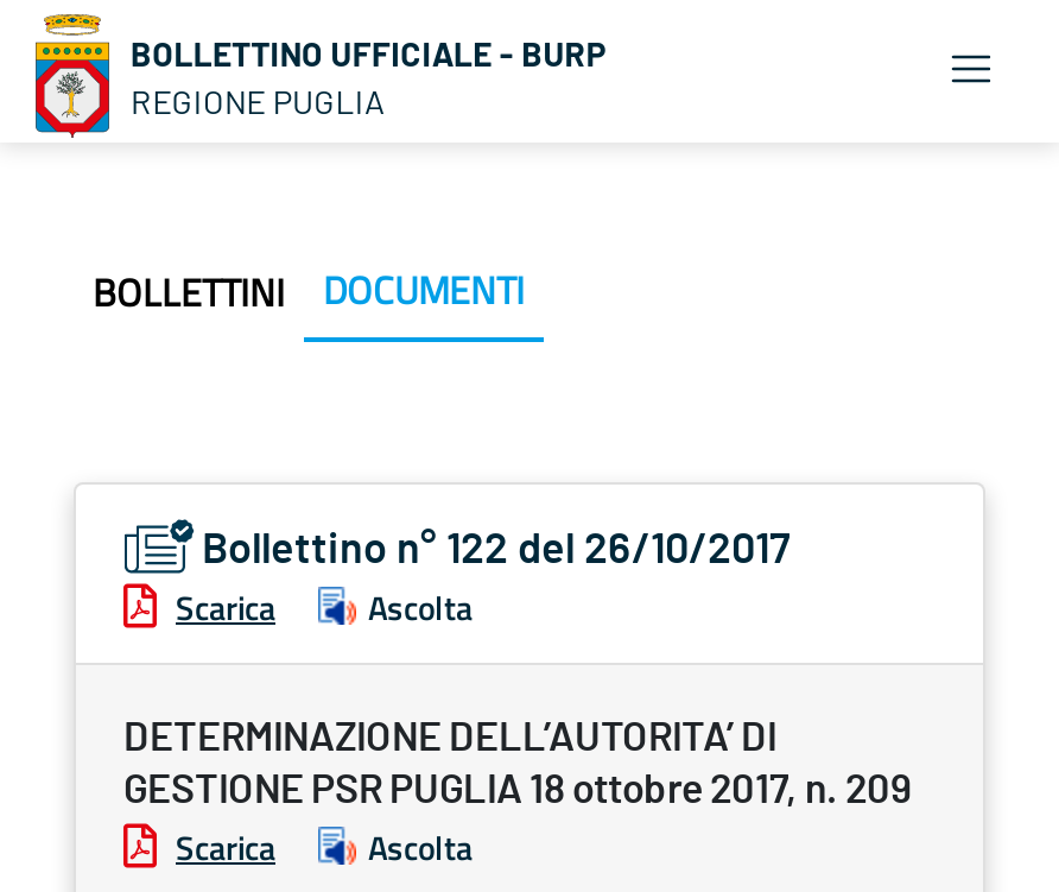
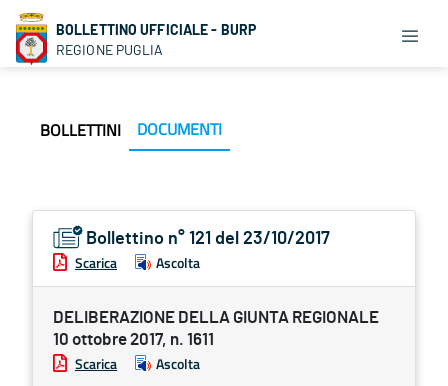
[202,530,791,572] Bollettino n° 122 del 26/10/2017 -> [86,230,330,248] Bollettino n° 121 del 23/10/2017
[123,717,912,810] DETERMINAZIONE DELL’AUTORITA’ DI | GESTIONE PSR PUGLIA 18 ottobre 2017, n. 209 -> [53,309,379,348] DELIBERAZIONE DELLA GIUNTA REGIONALE | 10 ottobre 2017, n. 1611

